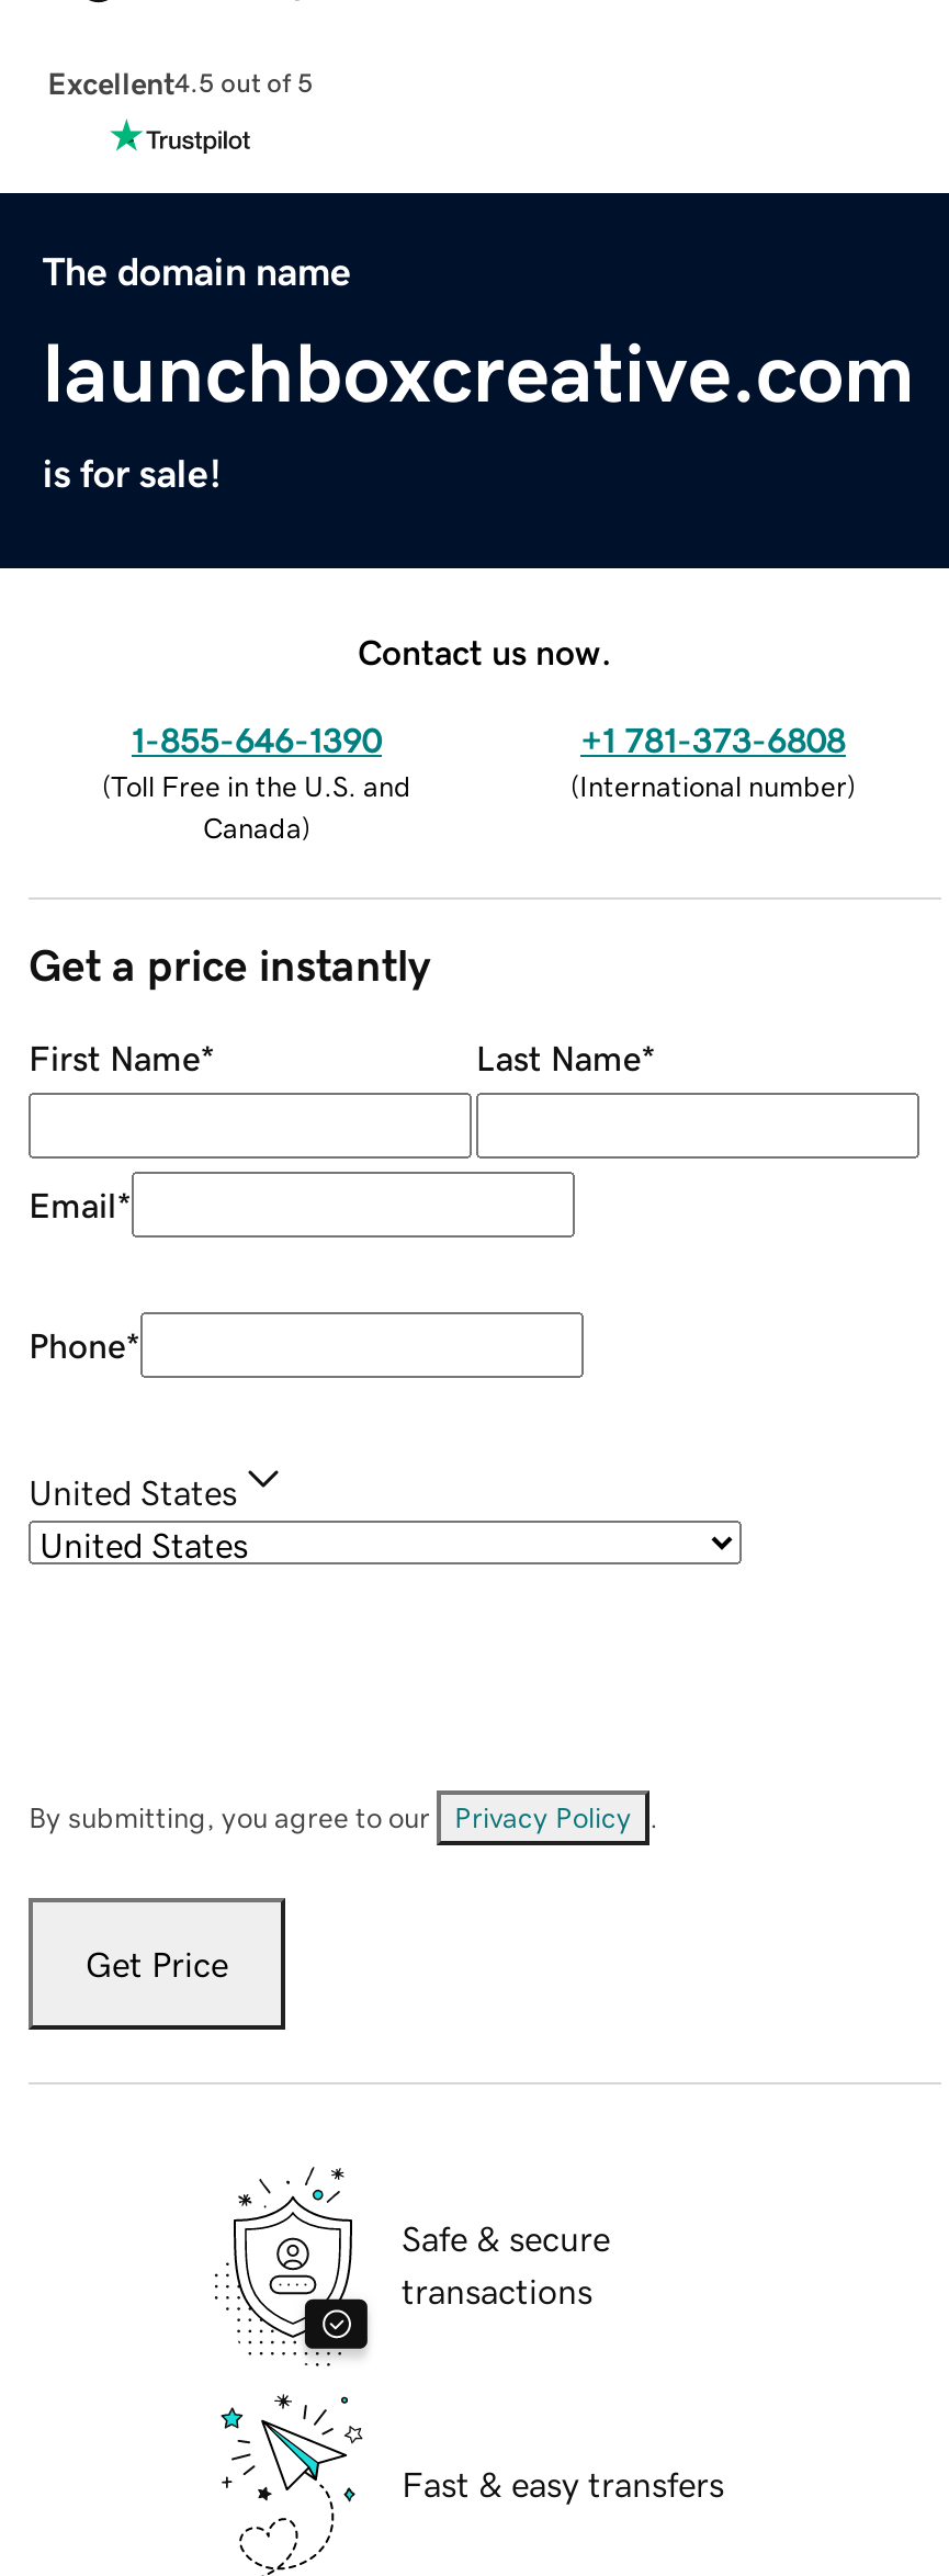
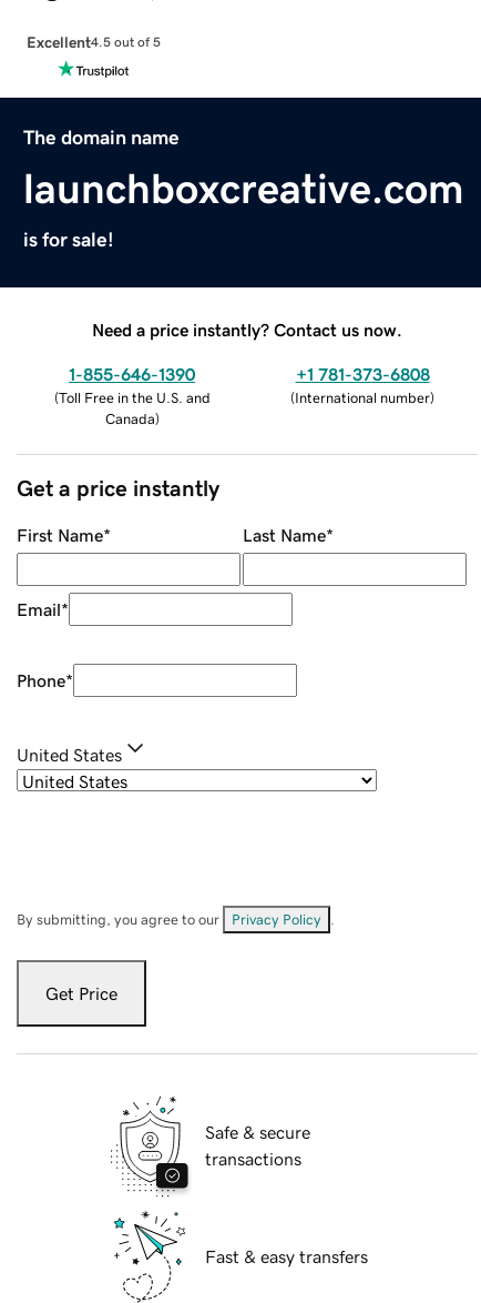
[358,633,612,668] Contact us now. -> [92,320,402,338] Need a price instantly? Contact us now.

